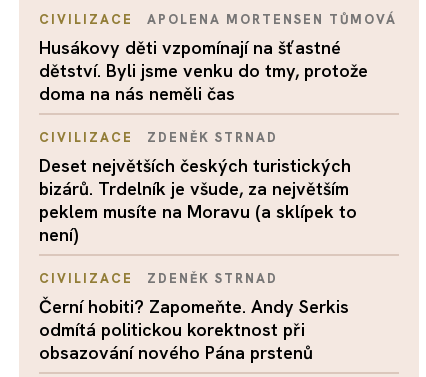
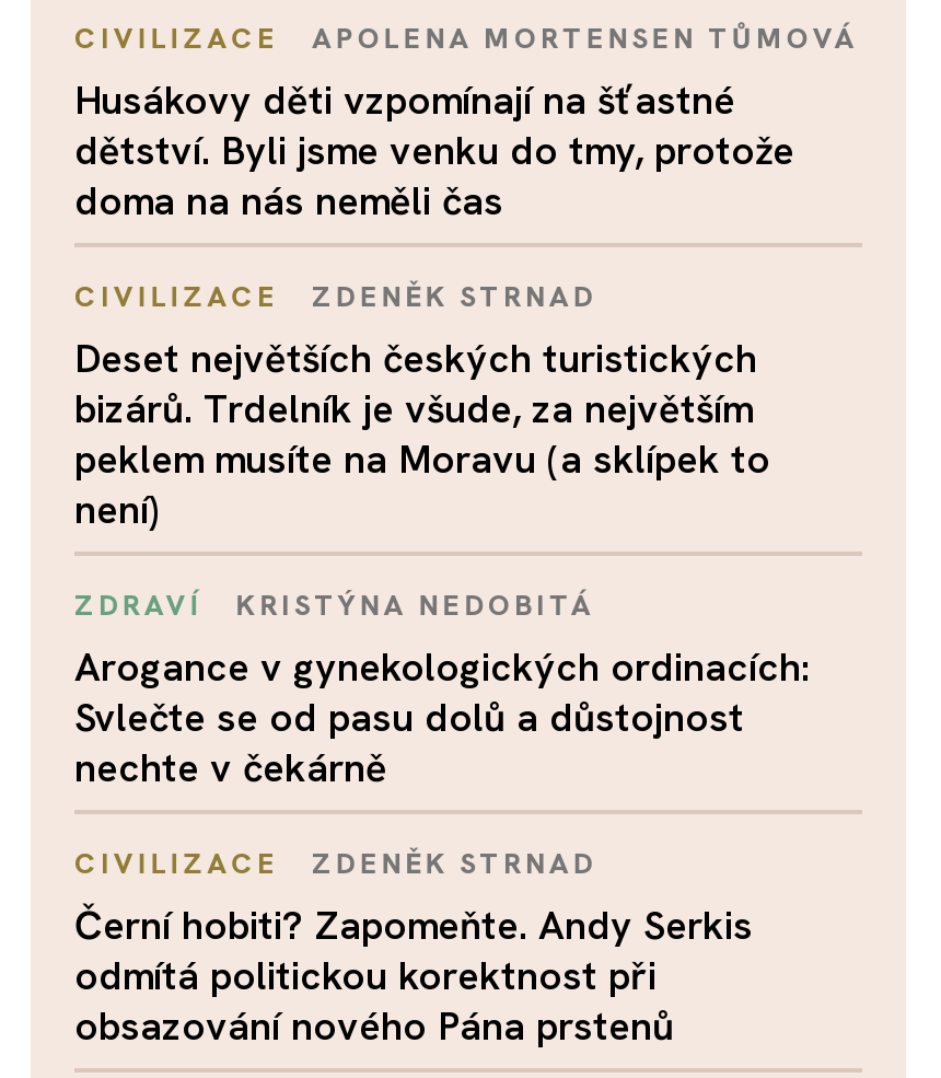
none -> [74,586,810,791] ZDRAVÍ | KRISTÝNA NEDOBITÁ | Arogance v gynekologických ordinacích: | Svlečte se od pasu dolů a důstojnost | nechte v čekárně

